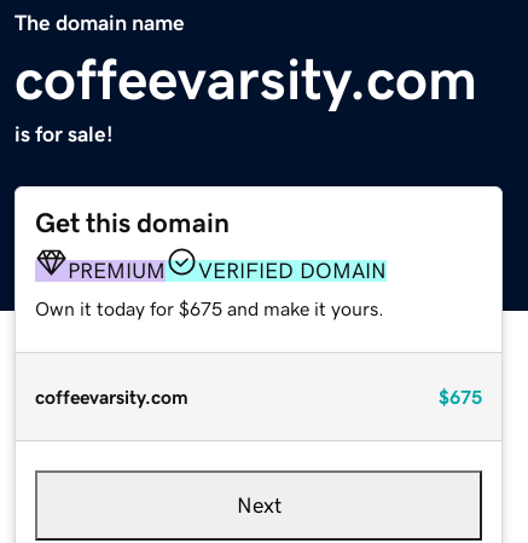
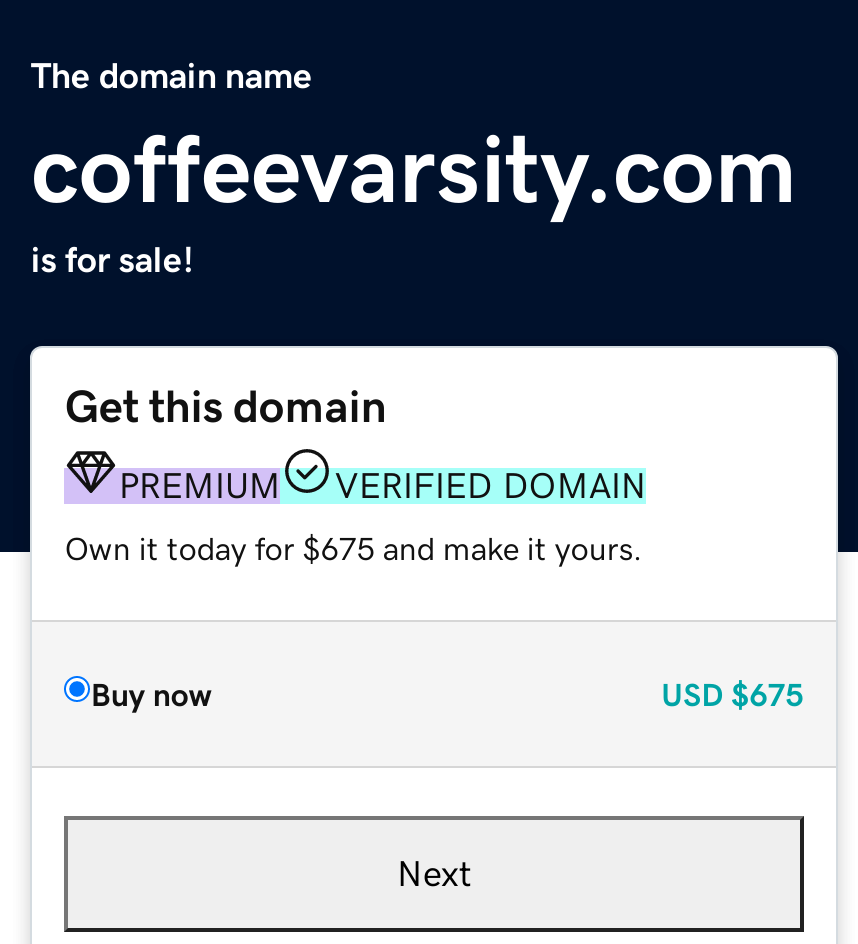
[36,387,482,406] coffeevarsity.com | $675 -> [91,677,803,709] Buy now | USD $675

